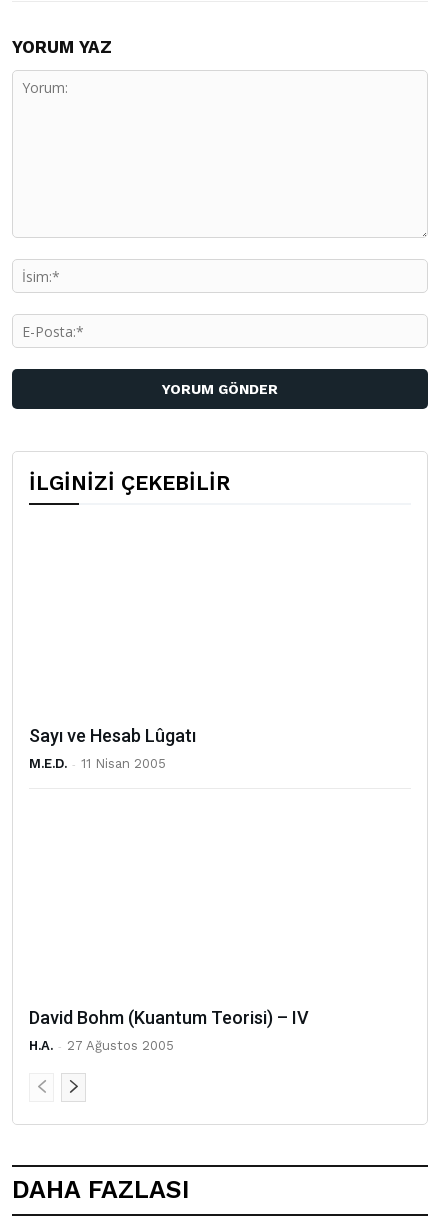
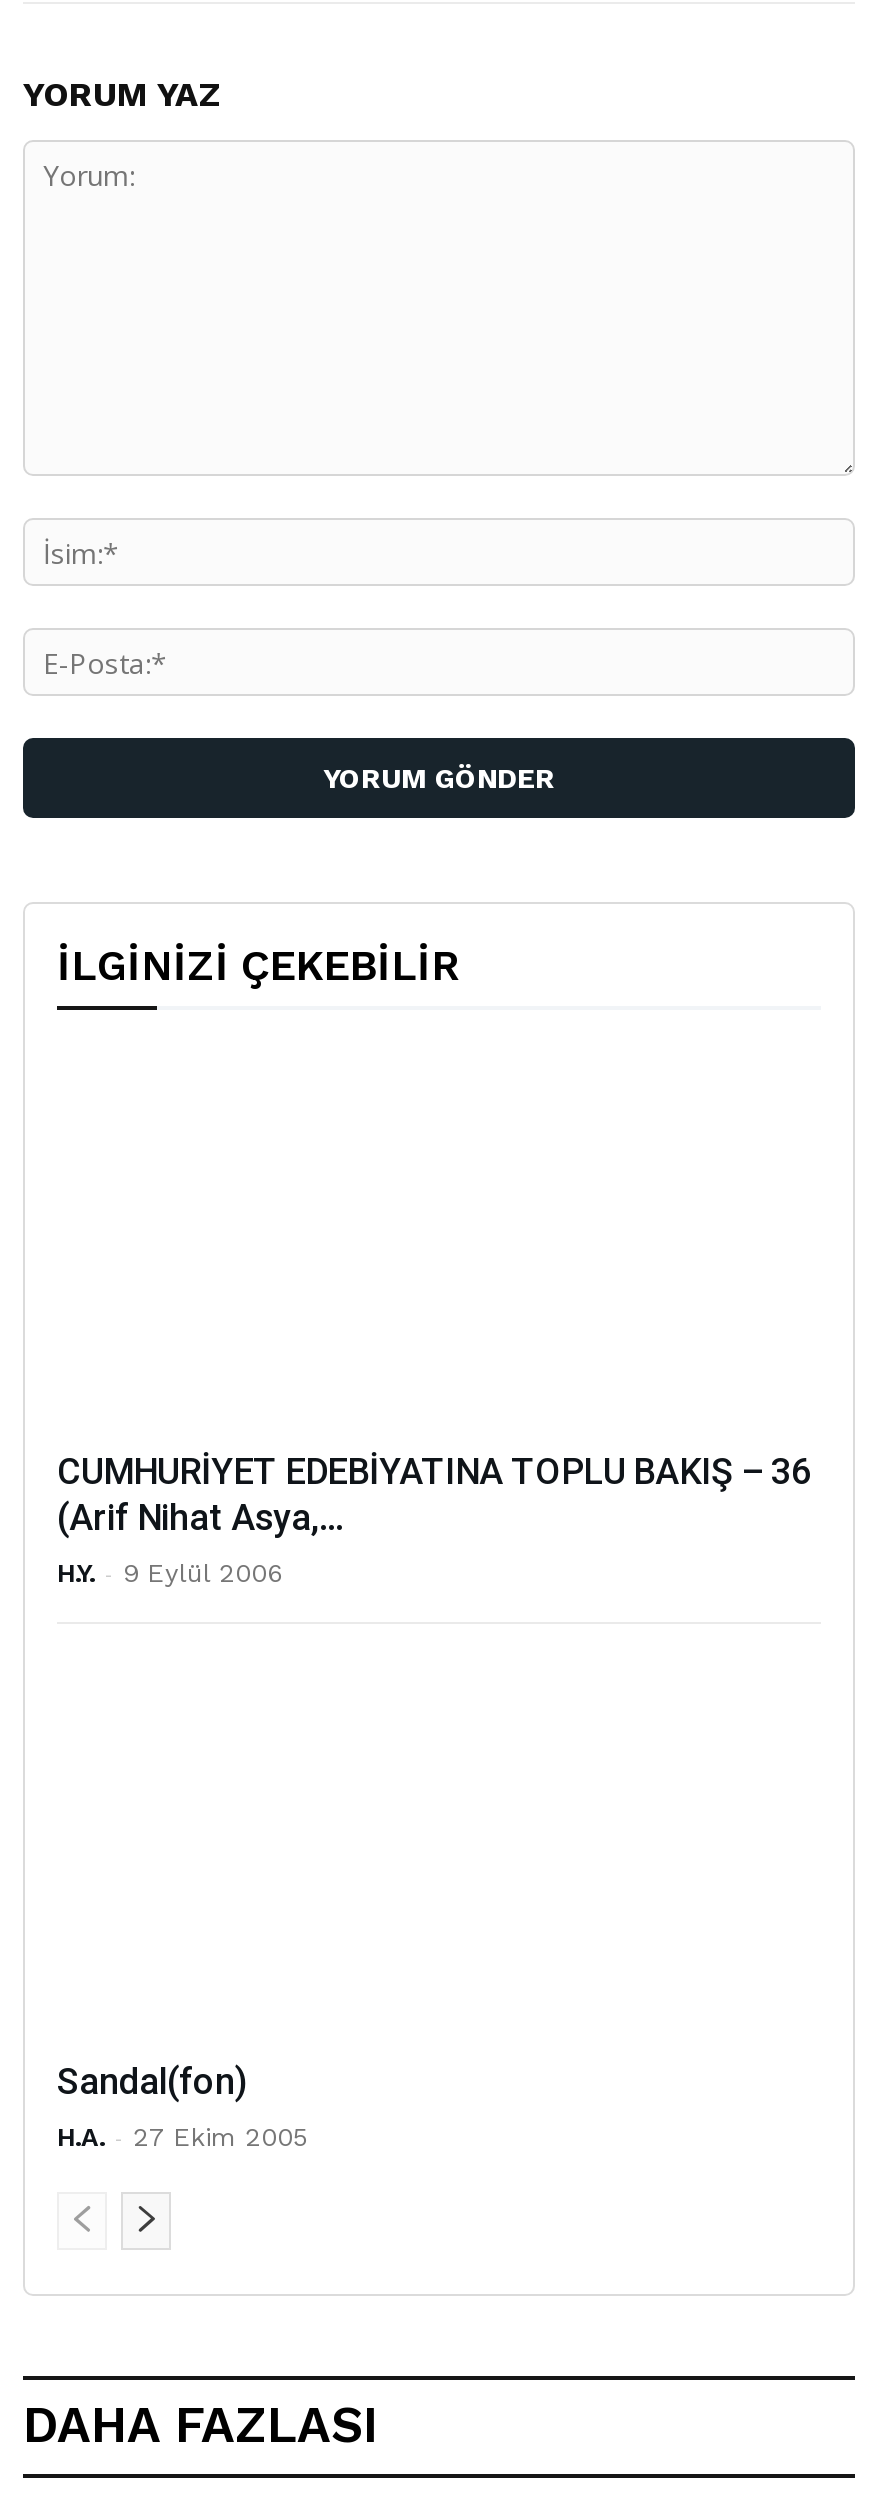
[29,725,196,746] Sayı ve Hesab Lûgatı -> [57,1450,811,1538] CUMHURİYET EDEBİYATINA TOPLU BAKIŞ – 36 | (Arif Nihat Asya,...
[29,756,166,771] M.E.D. - 11 Nisan 2005 -> [57,1558,283,1588] H.Y. - 9 Eylül 2006
[29,1007,309,1028] David Bohm (Kuantum Teorisi) – IV -> [57,2060,247,2102] Sandal(fon)
[29,1038,174,1053] H.A. - 27 Ağustos 2005 -> [57,2122,309,2152] H.A. - 27 Ekim 2005

